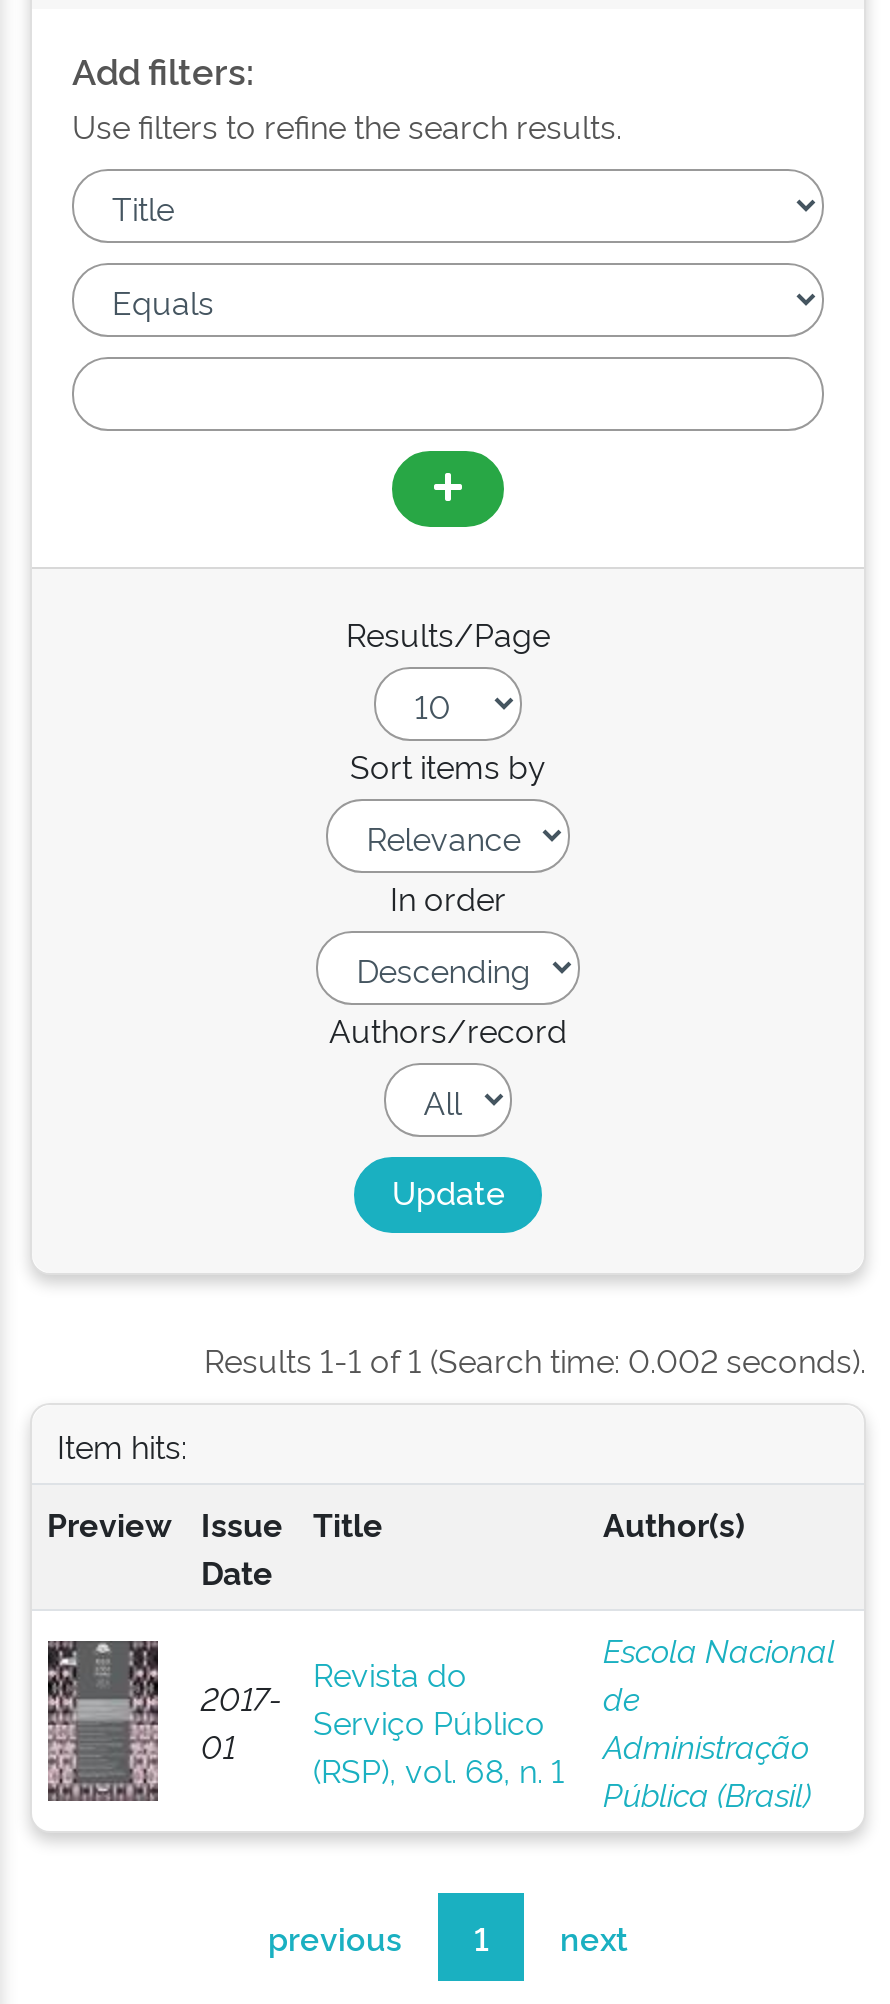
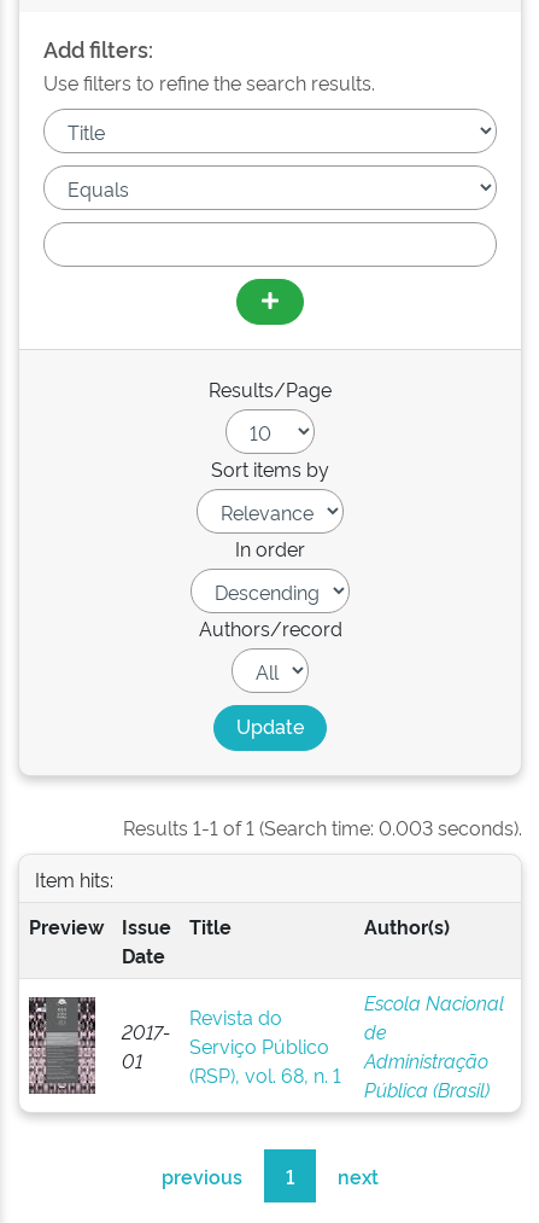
[204,1337,866,1381] Results 1-1 of 1 (Search time: 0.002 seconds). -> [123,814,522,840] Results 1-1 of 1 (Search time: 0.003 seconds).

